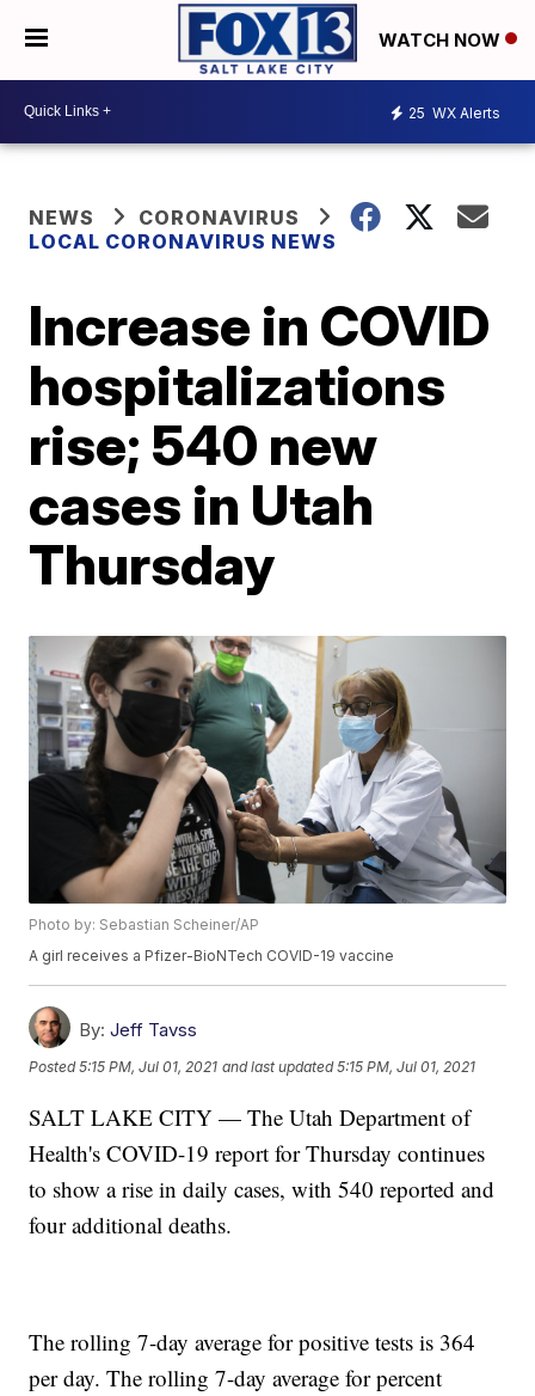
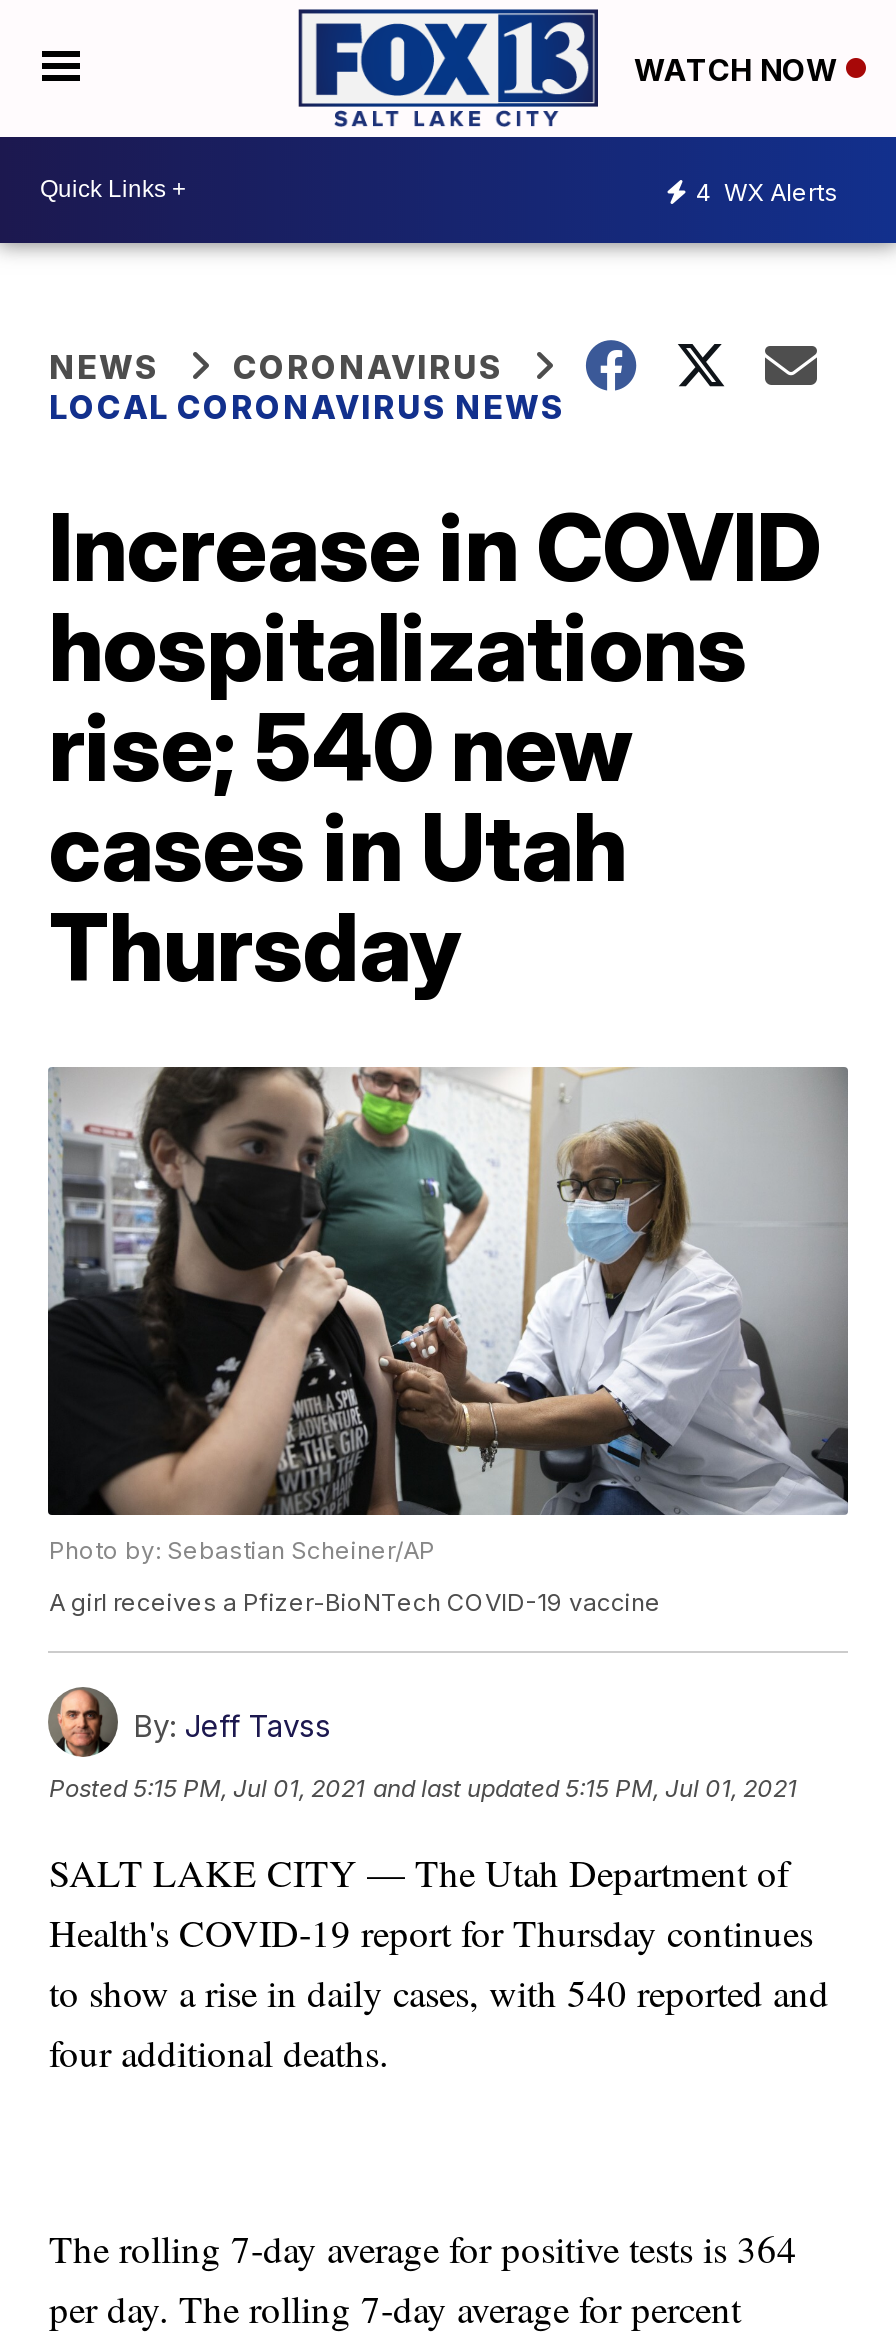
[408,104,500,122] 25 WX Alerts -> [696,177,838,207] 4 WX Alerts

